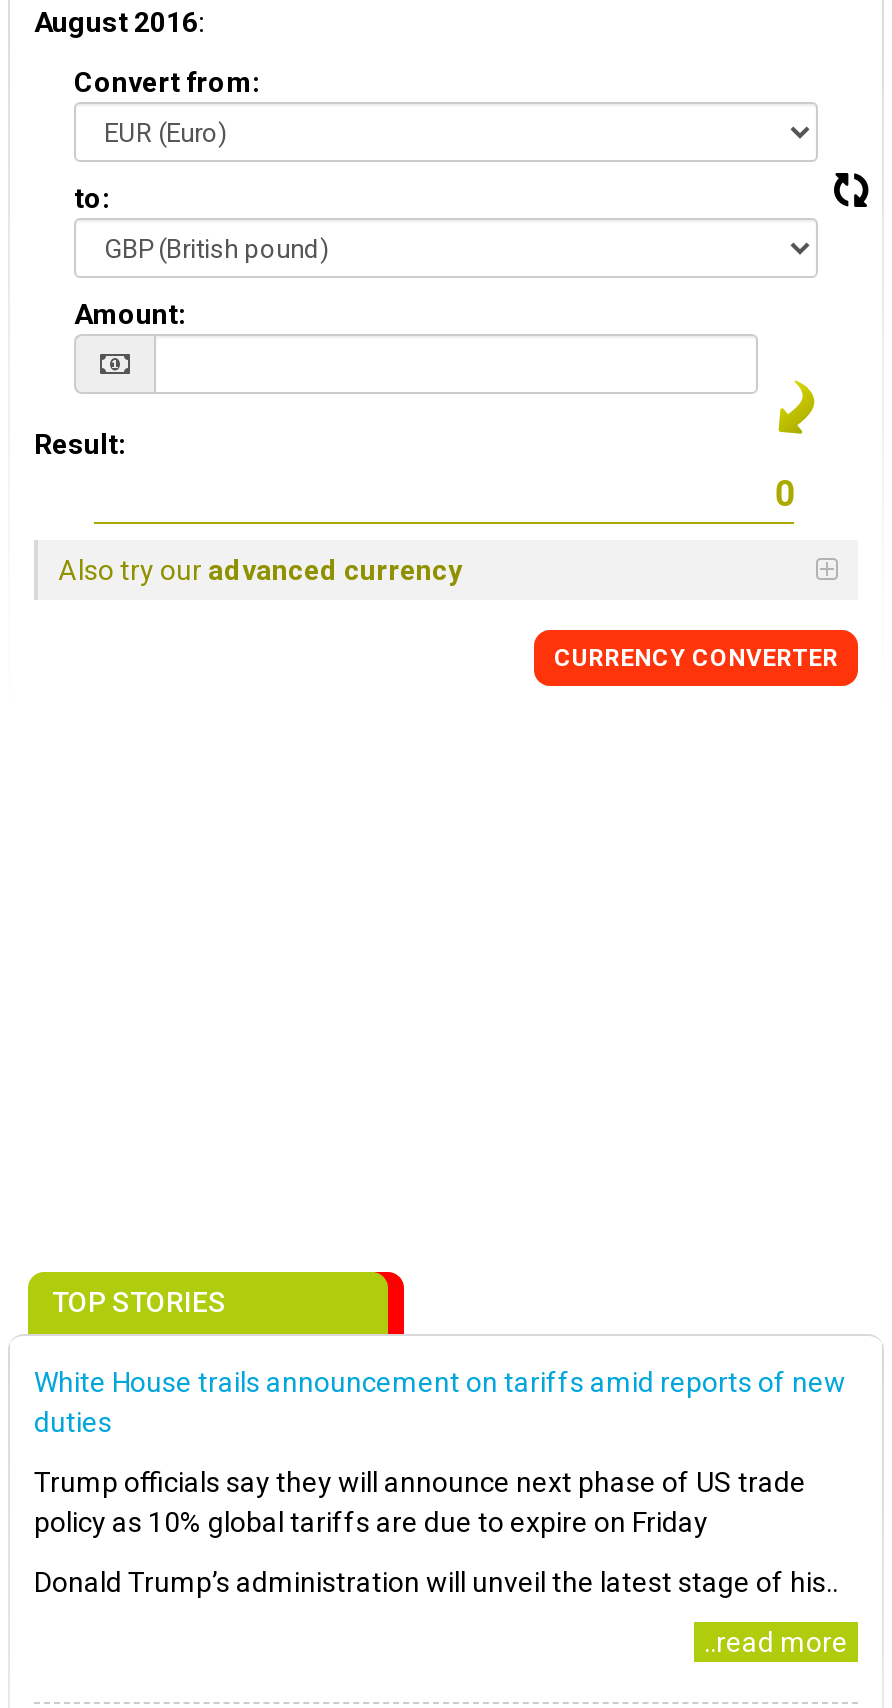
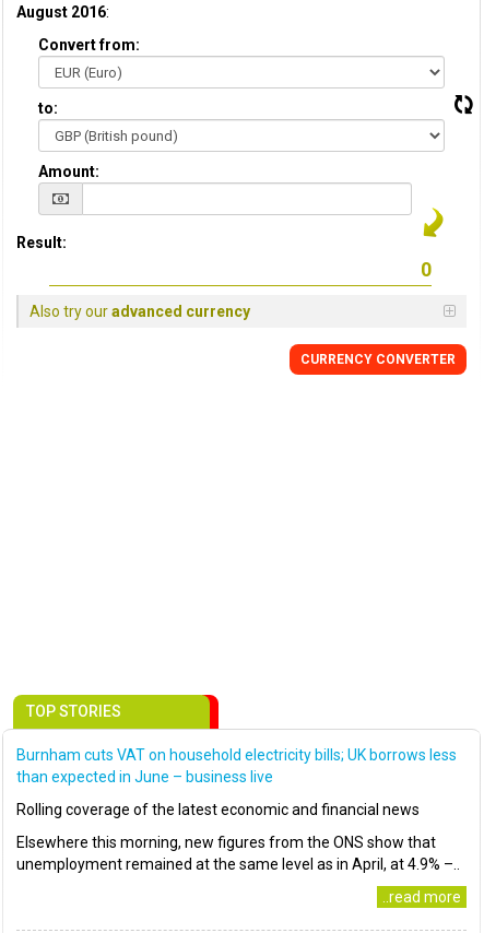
[34,1366,846,1438] White House trails announcement on tariffs amid reports of new | duties -> [16,746,457,786] Burnham cuts VAT on household electricity bills; UK borrows less | than expected in June – business live
[34,1466,806,1538] Trump officials say they will announce next phase of US trade | policy as 10% global tariffs are due to expire on Friday -> [16,801,420,818] Rolling coverage of the latest economic and financial news
[34,1566,838,1598] Donald Trump’s administration will unveil the latest stage of his.. -> [16,834,460,873] Elsewhere this morning, new figures from the ONS show that | unemployment remained at the same level as in April, at 4.9% –..

